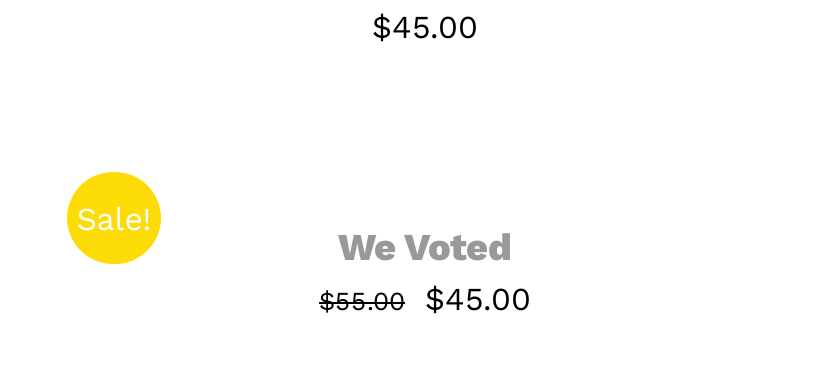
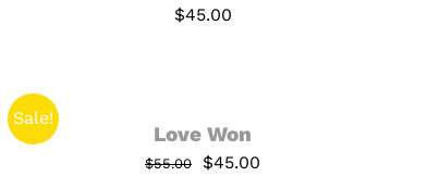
[338,224,512,270] We Voted -> [154,122,252,147] Love Won

